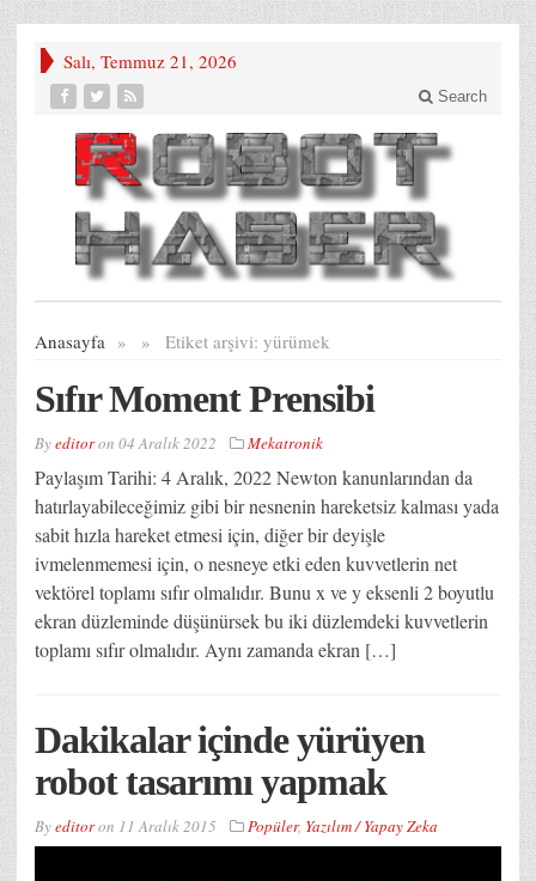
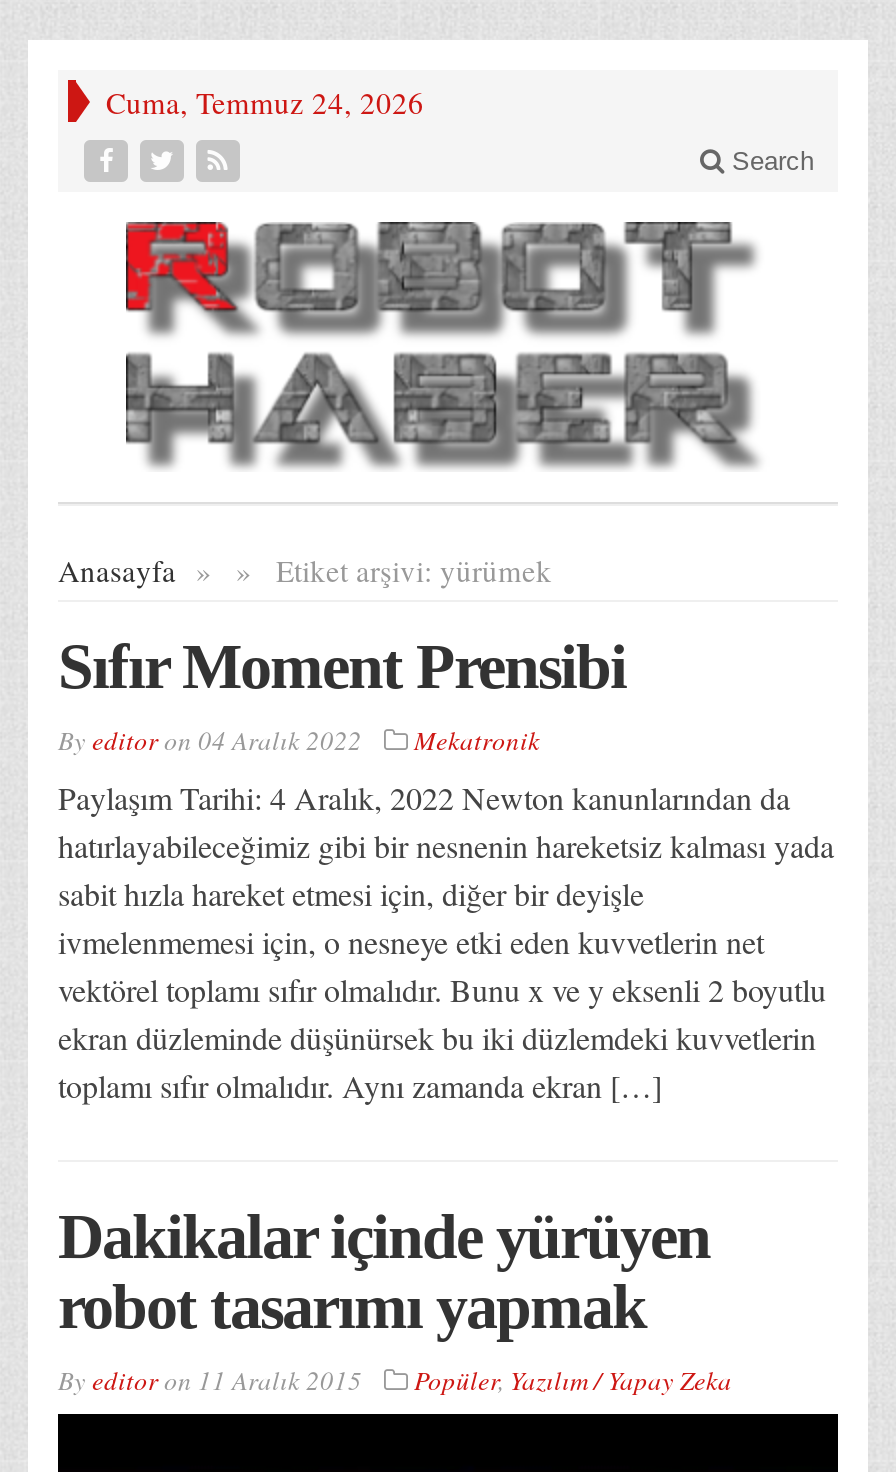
[63,49,237,73] Salı, Temmuz 21, 2026 -> [106,82,424,122] Cuma, Temmuz 24, 2026

